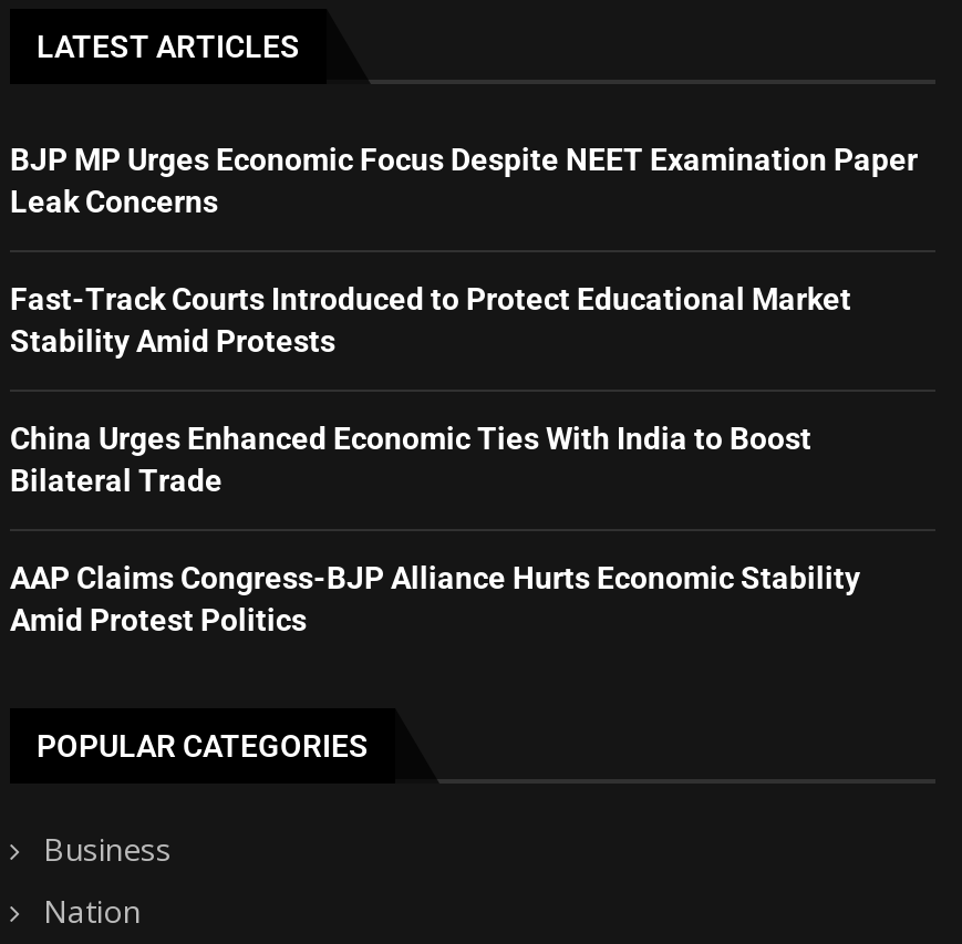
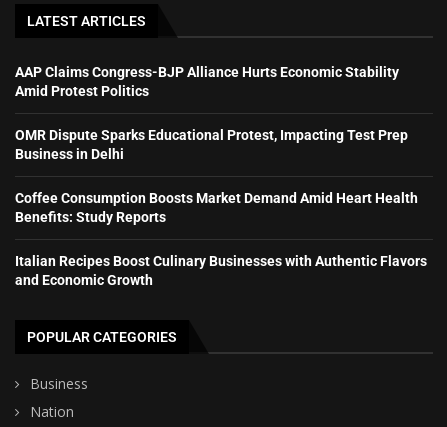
[10,141,918,498] BJP MP Urges Economic Focus Despite NEET Examination Paper | Leak Concerns | Fast-Track Courts Introduced to Protect Educational Market | Stability Amid Protests | China Urges Enhanced Economic Ties With India to Boost | Bilateral Trade -> none
moved [10,560,860,637] -> [15,64,399,99]: AAP Claims Congress-BJP Alliance Hurts Economic Stability | Amid Protest Politics
none -> [15,127,427,288] OMR Dispute Sparks Educational Protest, Impacting Test Prep | Business in Delhi | Coffee Consumption Boosts Market Demand Amid Heart Health | Benefits: Study Reports | Italian Recipes Boost Culinary Businesses with Authentic Flavors | and Economic Growth

